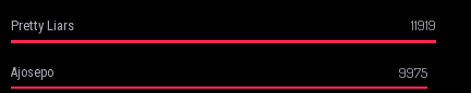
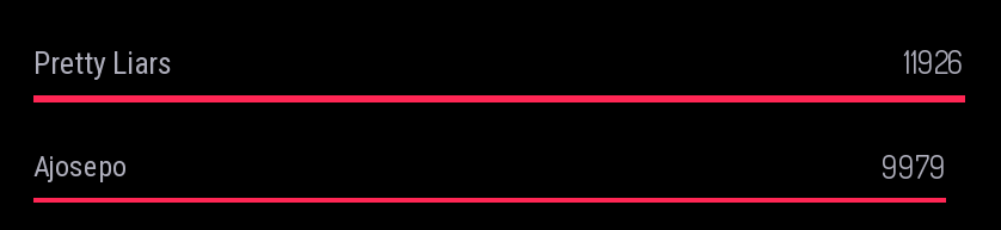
[411,16,436,34] 11919 -> [903,43,965,81] 11926
[399,64,427,81] 9975 -> [882,148,946,186] 9979

